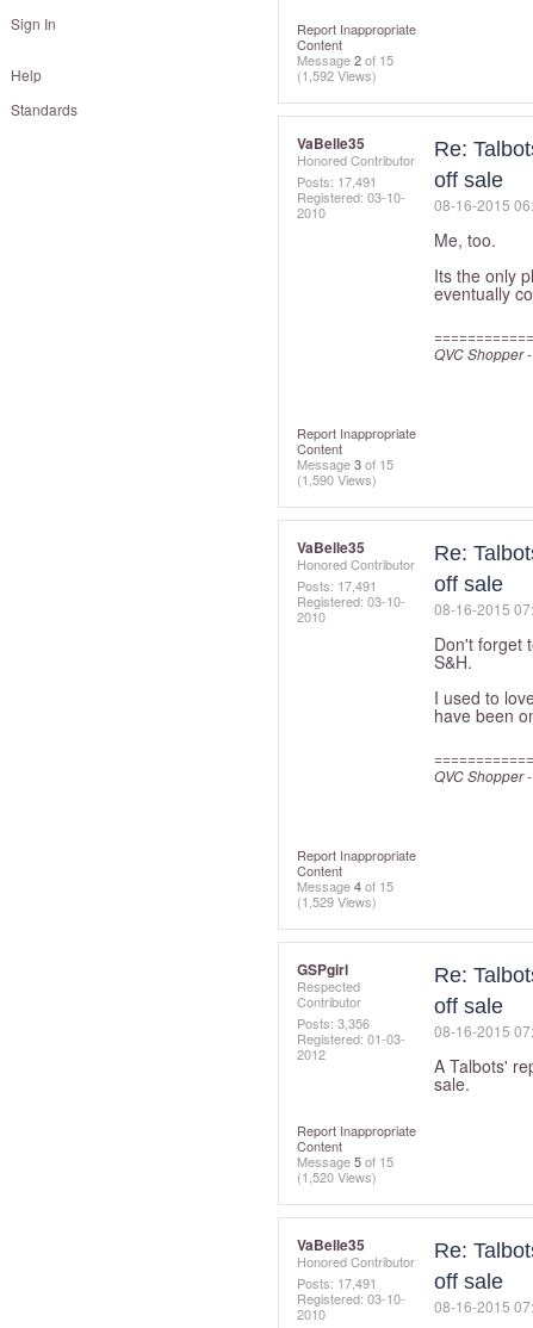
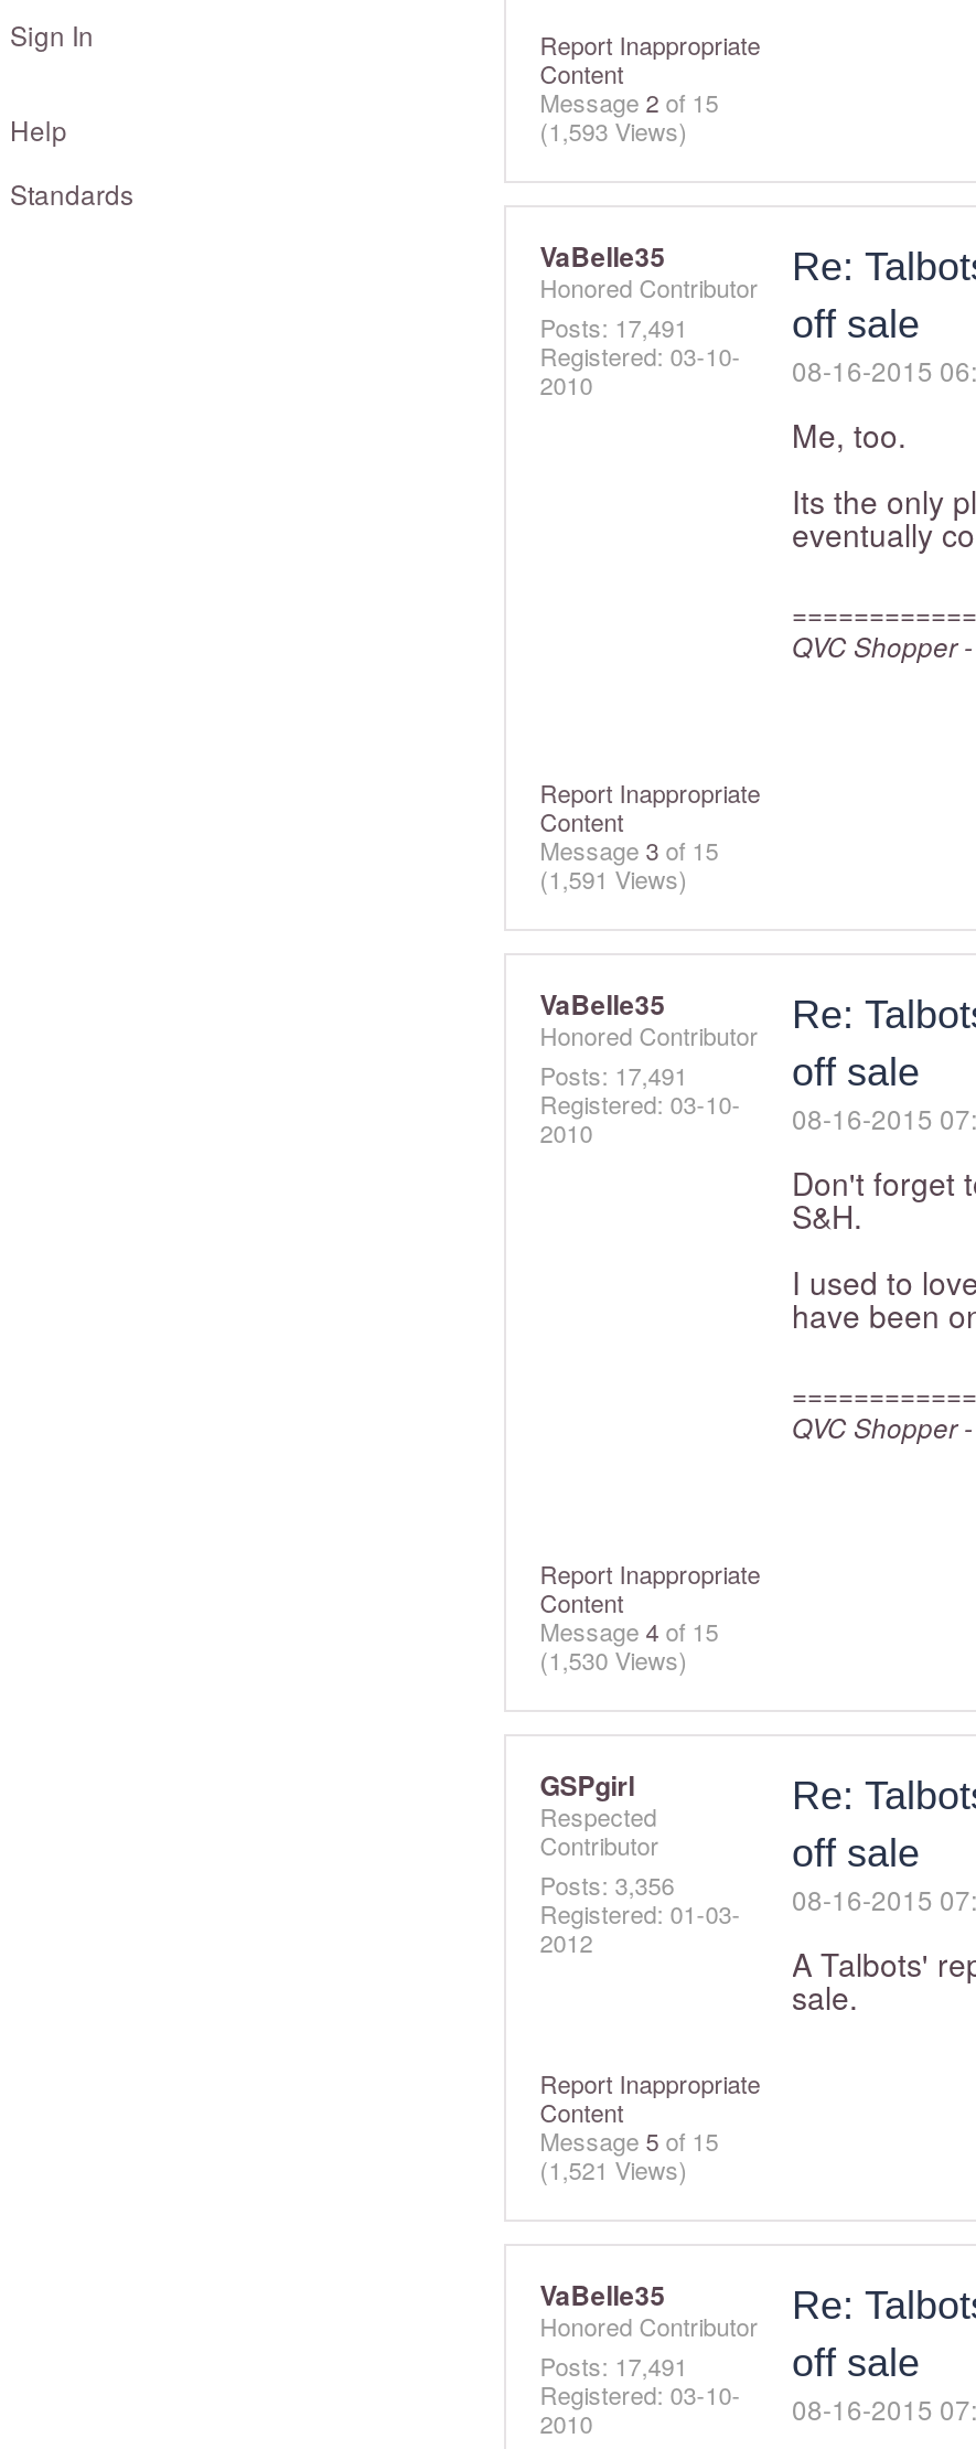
[297,66,377,85] (1,592 Views) -> [540,113,688,148] (1,593 Views)
[297,470,377,489] (1,590 Views) -> [540,860,688,896] (1,591 Views)
[297,892,377,911] (1,529 Views) -> [540,1641,688,1677] (1,530 Views)
[297,1167,377,1186] (1,520 Views) -> [540,2151,688,2186] (1,521 Views)

